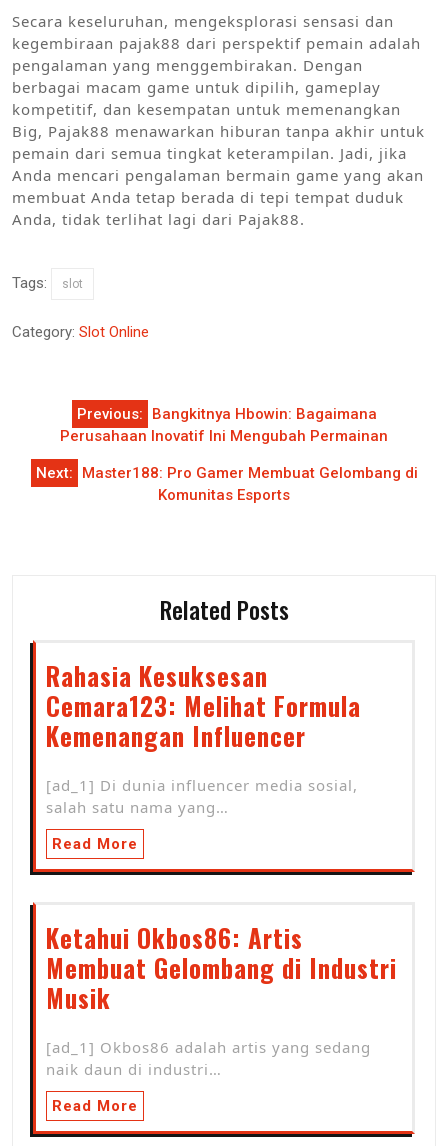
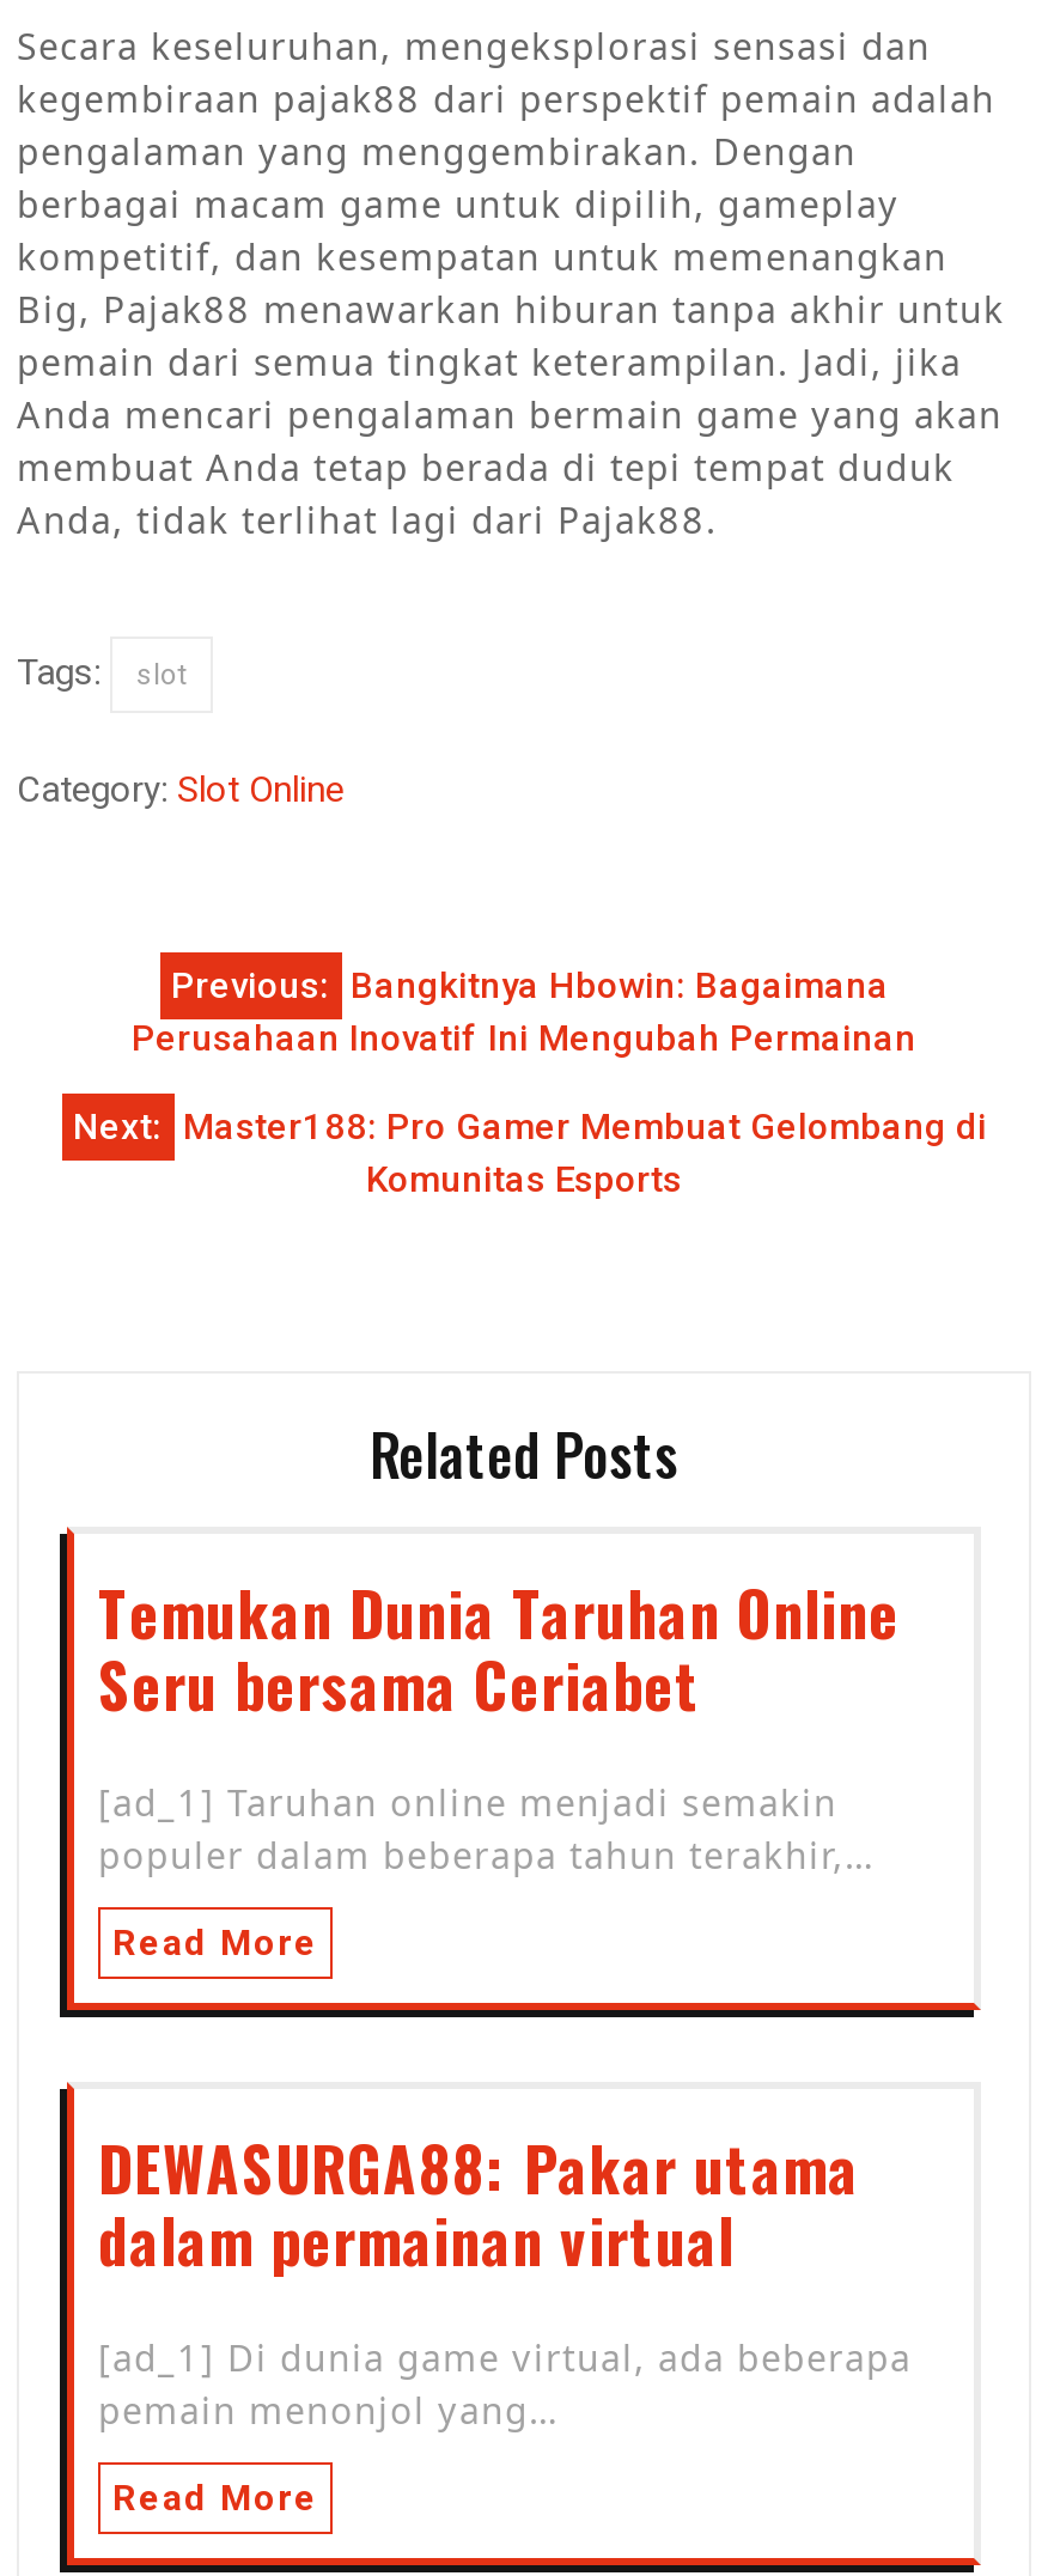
[46,657,361,754] Rahasia Kesuksesan | Cemara123: Melihat Formula | Kemenangan Influencer -> [98,1567,900,1727] Temukan Dunia Taruhan Online | Seru bersama Ceriabet
[46,775,358,817] [ad_1] Di dunia influencer media sosial, | salah satu nama yang… -> [98,1777,876,1878] [ad_1] Taruhan online menjadi semakin | populer dalam beberapa tahun terakhir,…
[46,919,397,1016] Ketahui Okbos86: Artis | Membuat Gelombang di Industri | Musik -> [98,2122,859,2282] DEWASURGA88: Pakar utama | dalam permainan virtual
[46,1037,371,1079] [ad_1] Okbos86 adalah artis yang sedang | naik daun di industri… -> [98,2332,912,2433] [ad_1] Di dunia game virtual, ada beberapa | pemain menonjol yang…

